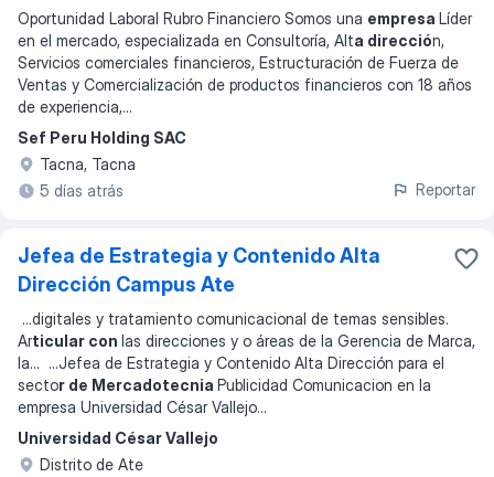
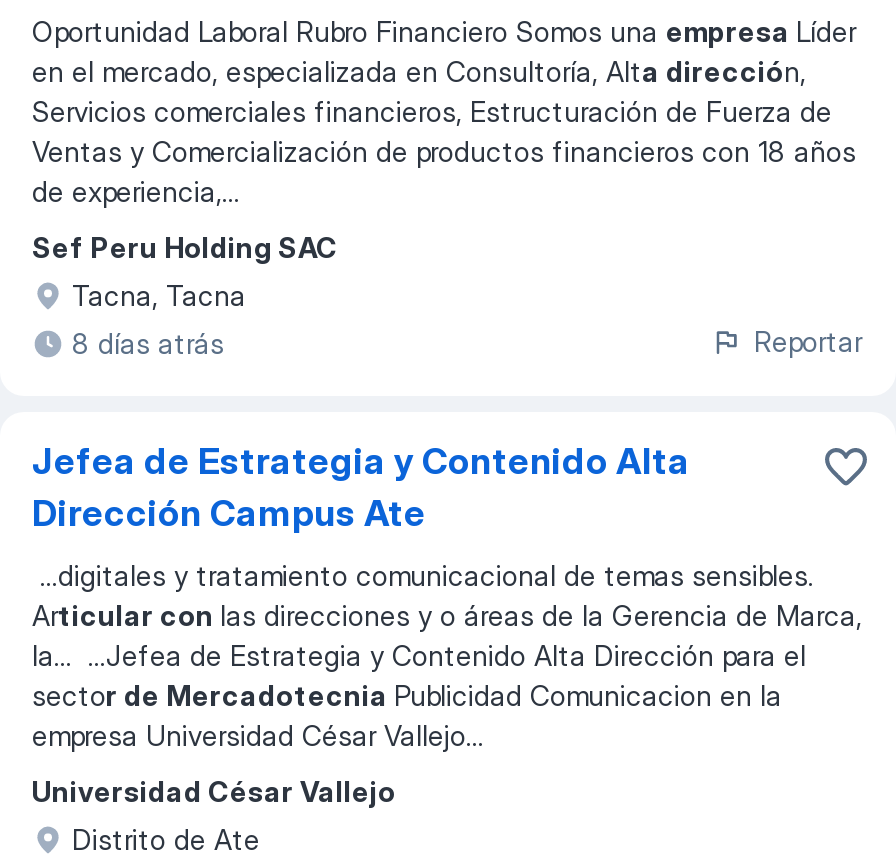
[40,181,123,200] 5 días atrás -> [72,326,224,360] 8 días atrás

